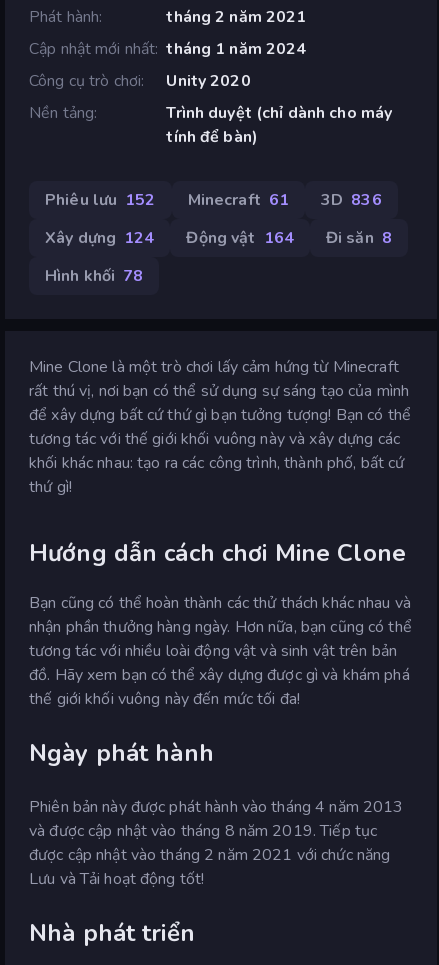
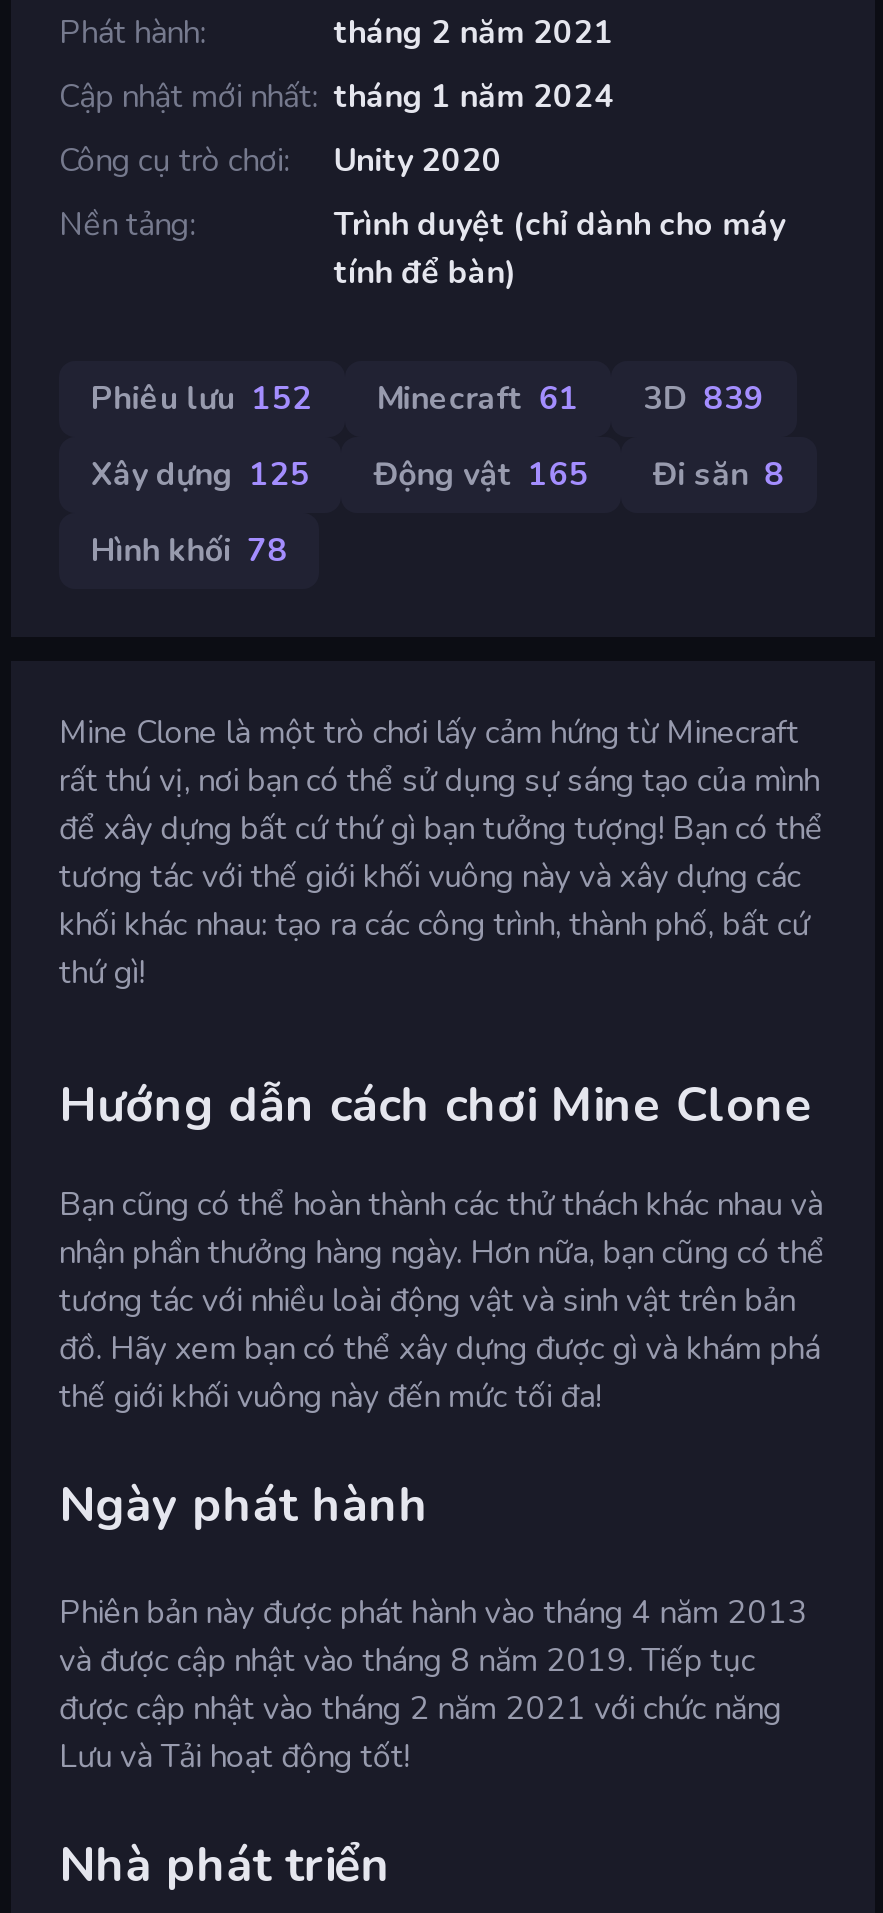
[45,189,382,211] Phiêu lưu 152 Minecraft 61 3D 836 -> [91,377,764,421] Phiêu lưu 152 Minecraft 61 3D 839
[45,227,154,249] Xây dựng 124 -> [91,453,310,497] Xây dựng 125
[186,227,294,249] Động vật 164 -> [374,453,589,497] Động vật 165

